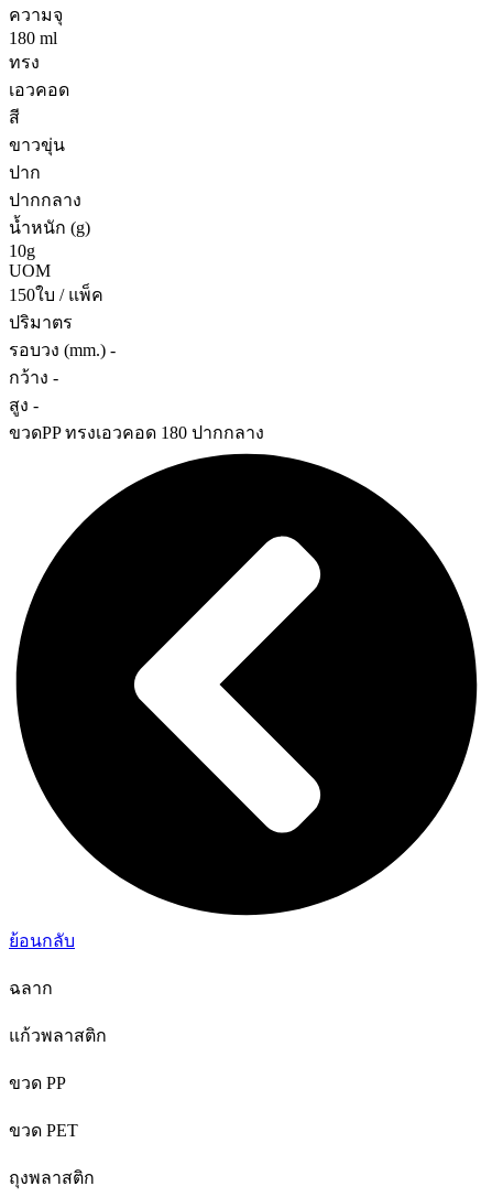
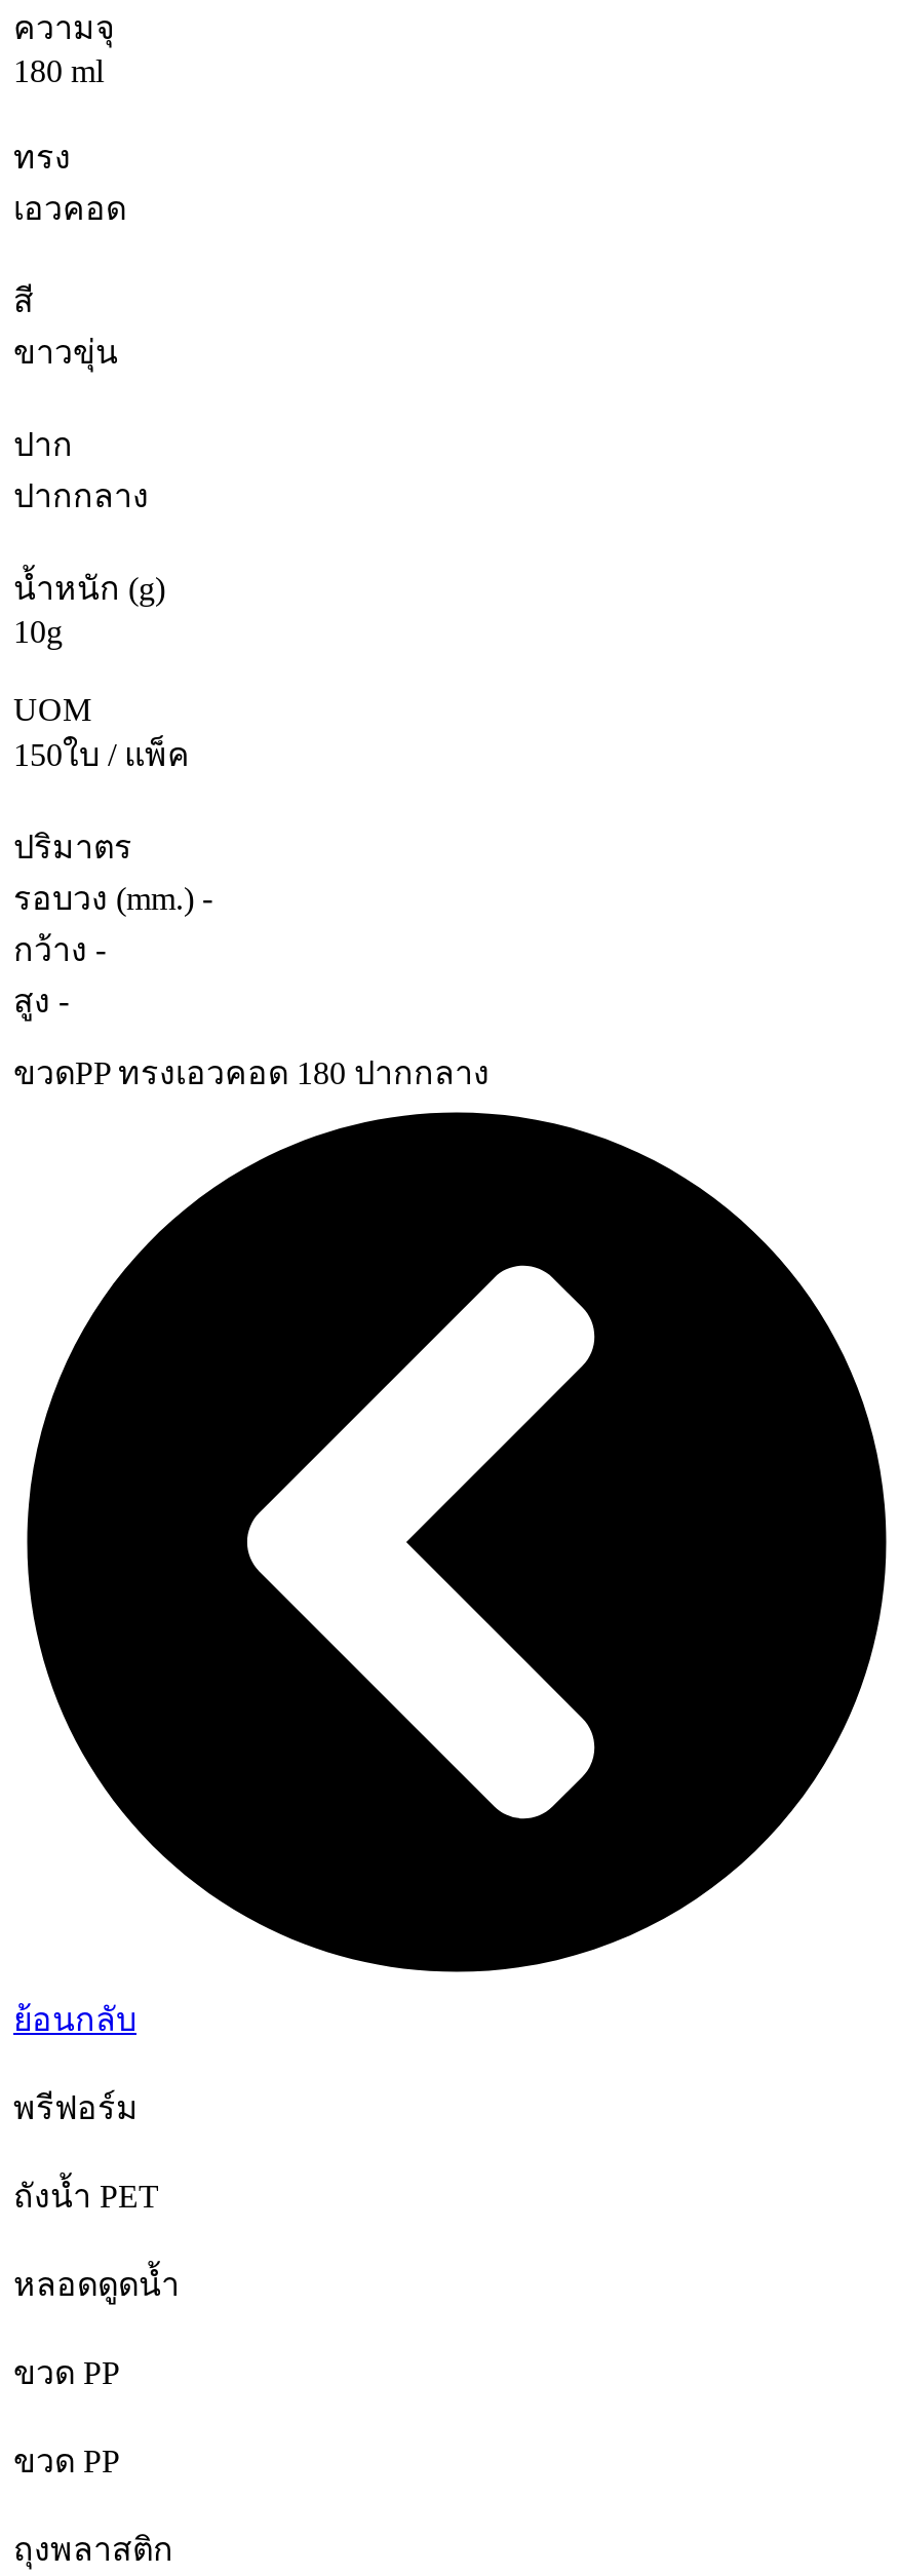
[9,979,107,1045] ฉลาก | แก้วพลาสติก -> [13,2091,180,2302] พรีฟอร์ม | ถังน้ำ PET | หลอดดูดน้ำ
[9,1121,78,1140] ขวด PET -> [13,2444,120,2479] ขวด PP

